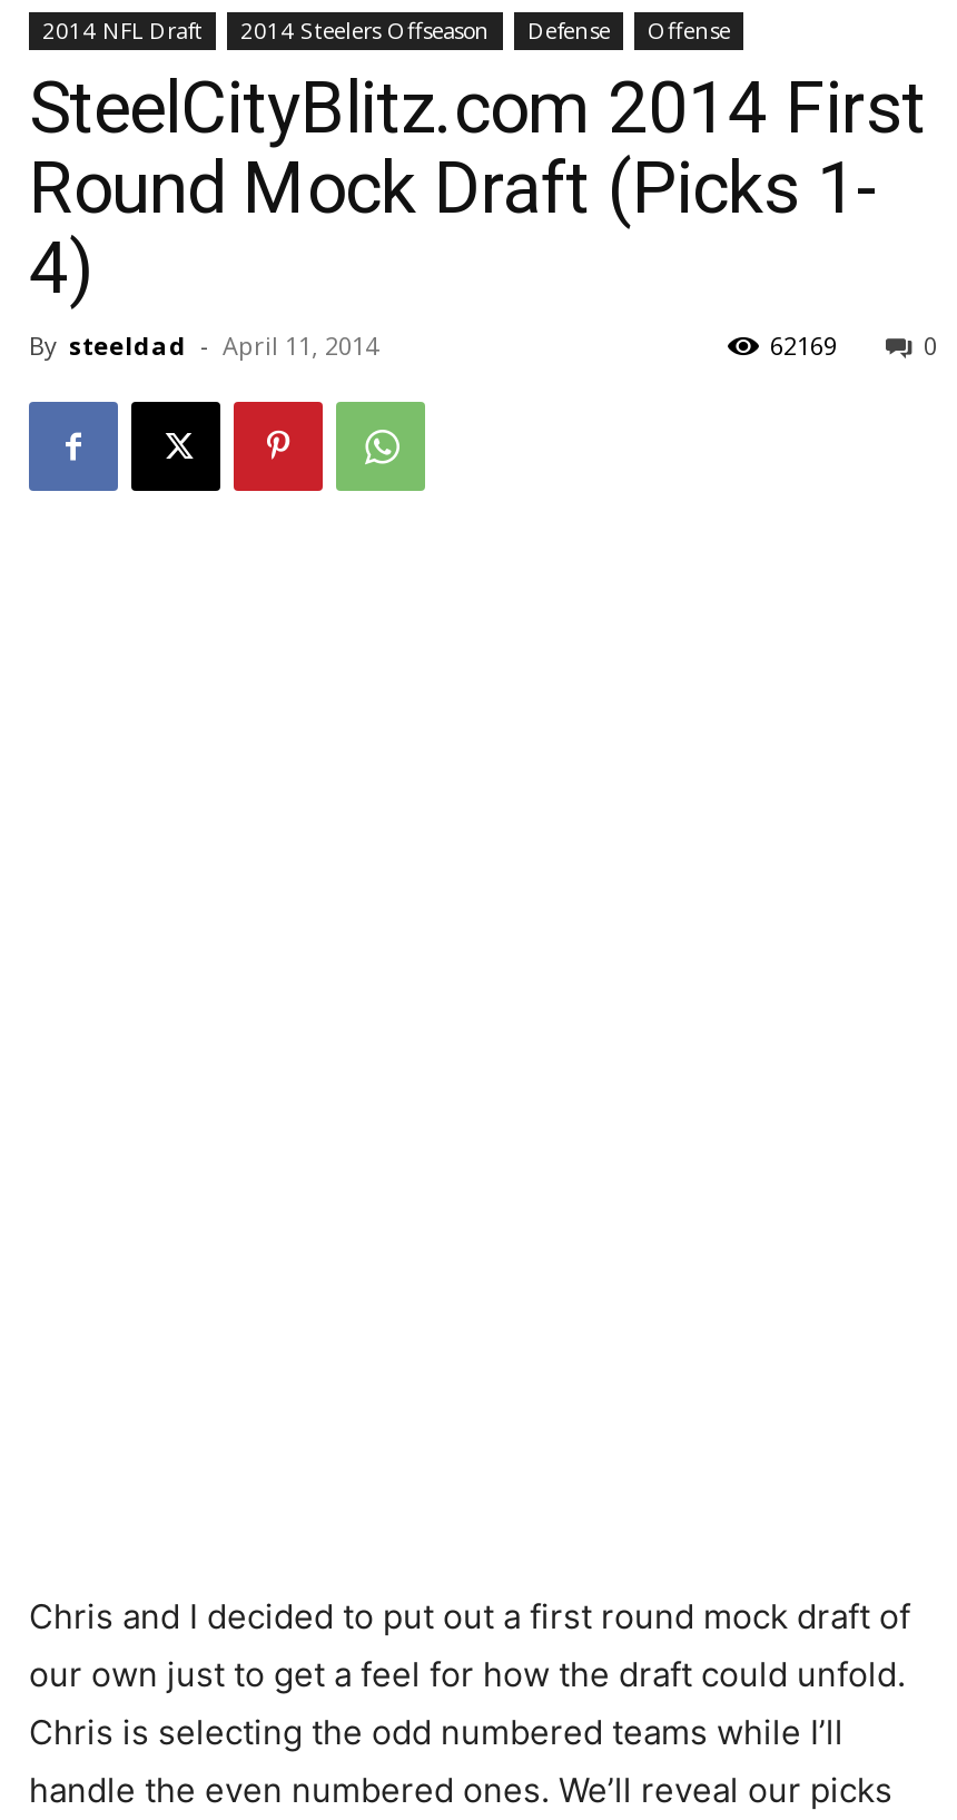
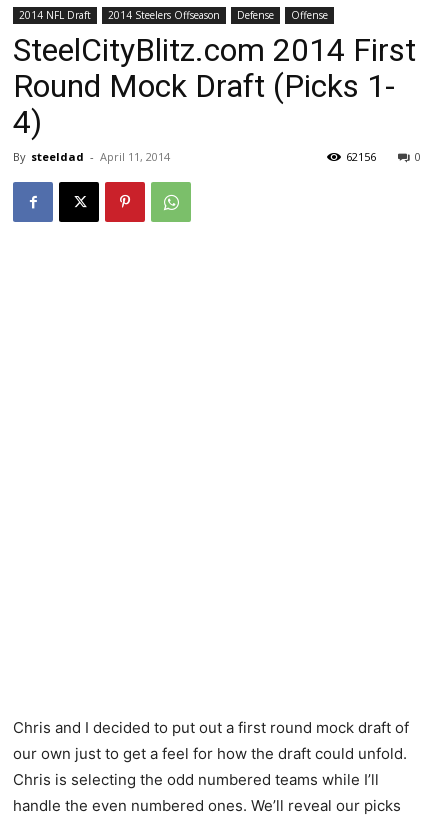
[770,328,837,362] 62169 -> [346,149,376,164] 62156

